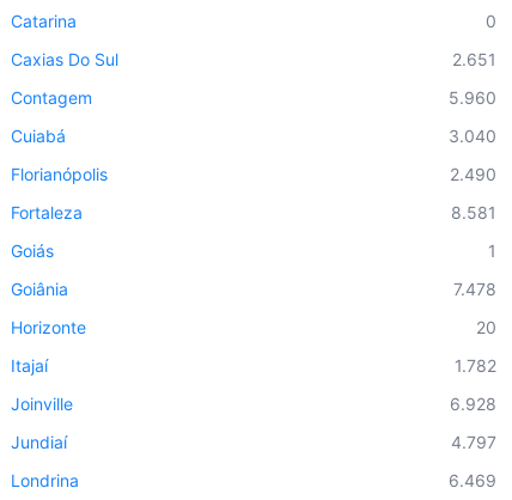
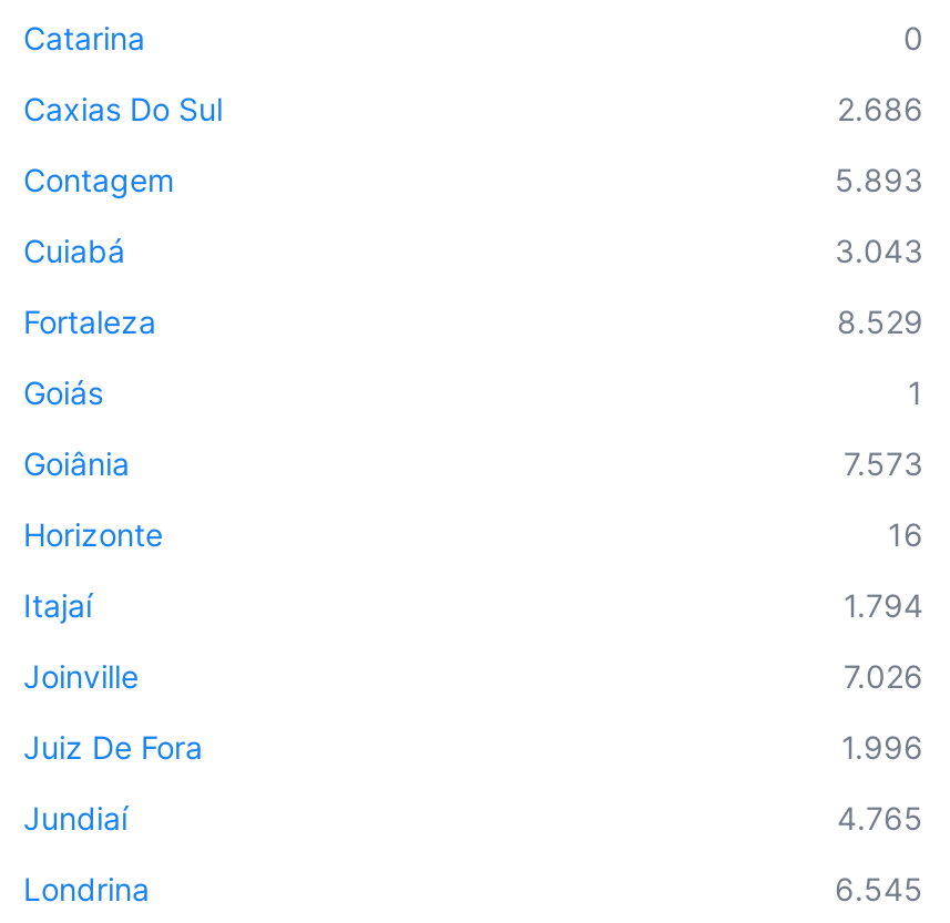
[452,49,496,69] 2.651 -> [837,89,923,127] 2.686
[449,87,496,107] 5.960 -> [835,160,923,197] 5.893
[11,125,496,184] 3.040 | Florianópolis | 2.490 -> [835,231,923,268] 3.043
moved [11,202,496,413] -> [23,302,923,694]: Fortaleza | Goiás | 1 | Goiânia | Horizonte | Itajaí | Joinville
[451,202,496,222] 8.581 -> [837,302,923,339] 8.529
[453,278,496,299] 7.478 -> [844,443,923,481] 7.573
[476,317,496,337] 20 -> [888,514,923,552] 16
[455,355,496,375] 1.782 -> [844,585,923,623] 1.794
[450,393,496,413] 6.928 -> [23,656,923,765] 7.026 | Juiz De Fora | 1.996
[451,431,496,452] 4.797 -> [837,798,923,836] 4.765
[449,470,496,490] 6.469 -> [835,869,923,907] 6.545

